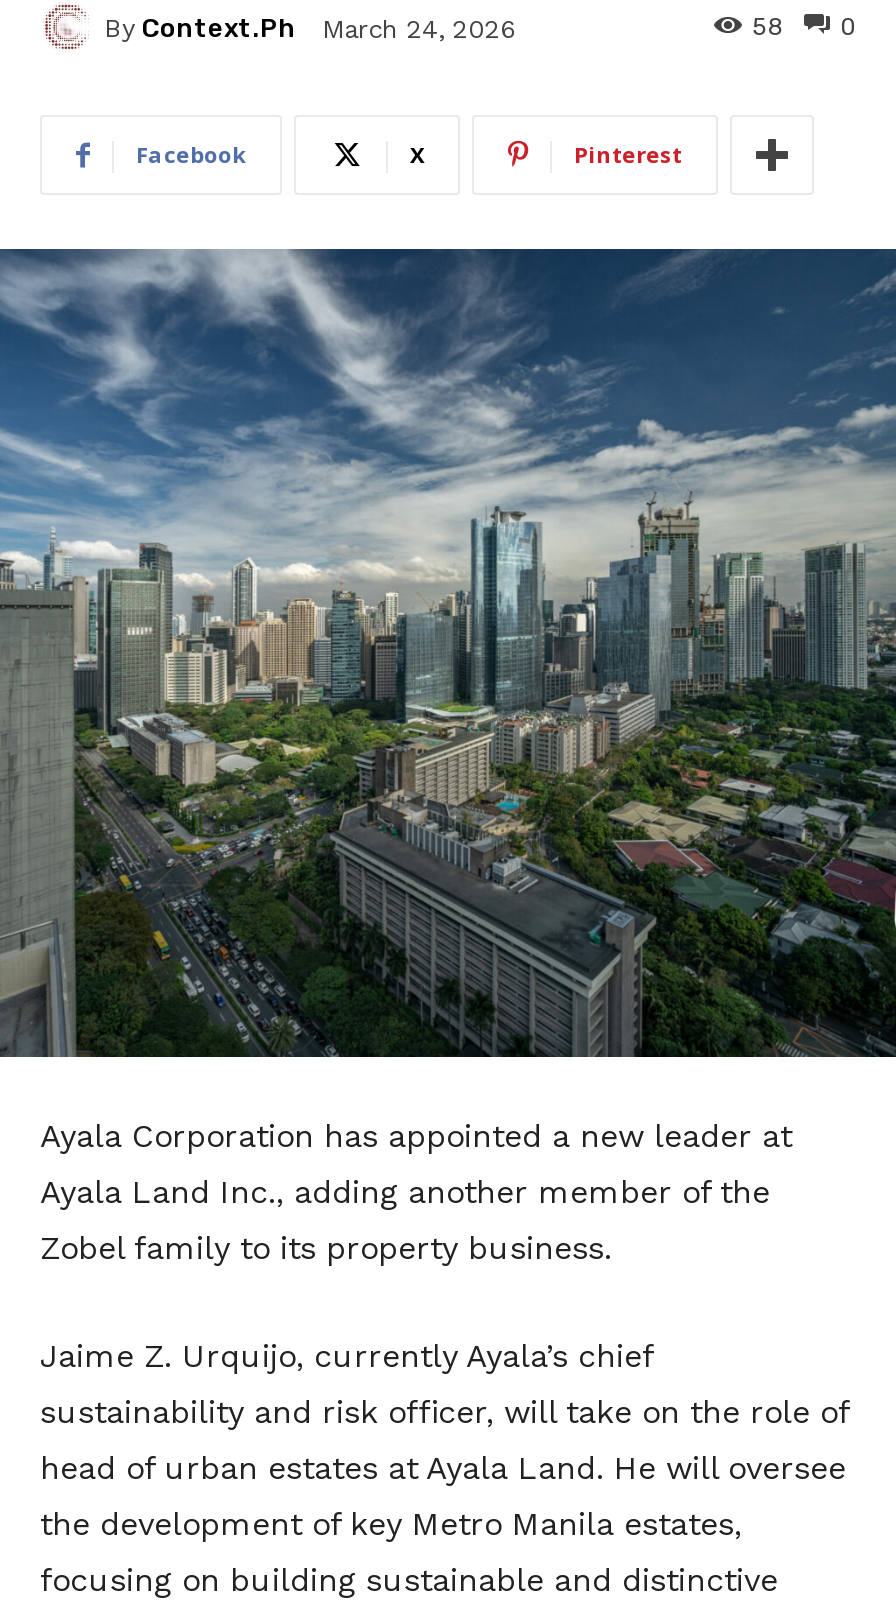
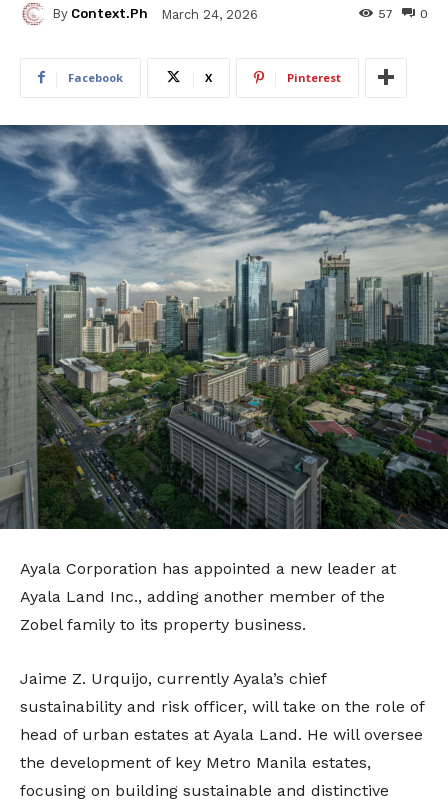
[752,13,856,41] 58 0 -> [378,7,428,21] 57 0

